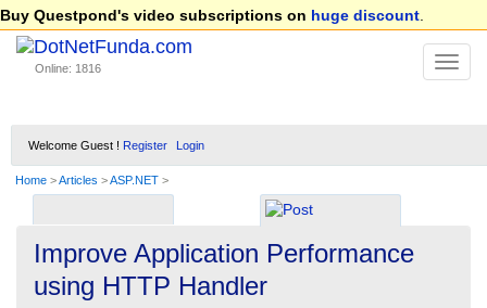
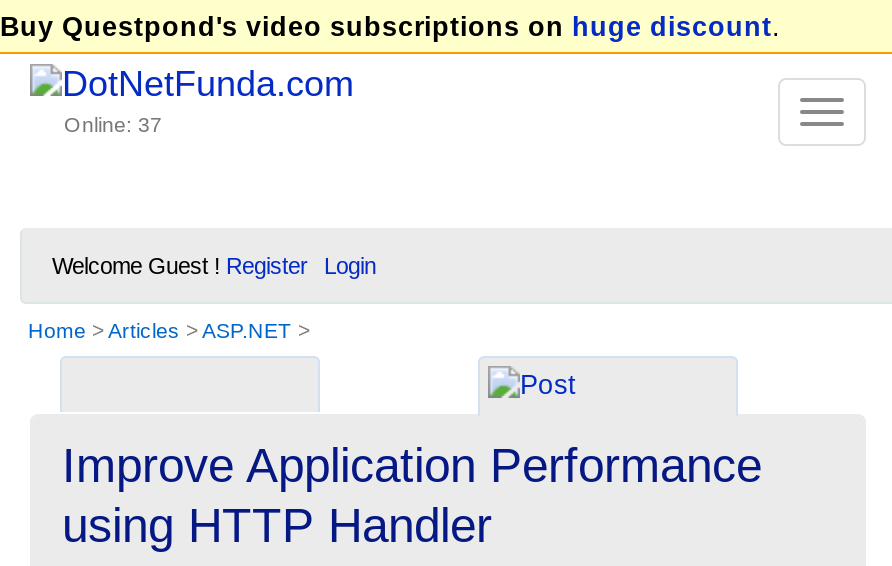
[35,62,101,75] Online: 1816 -> [64,112,162,136] Online: 37

